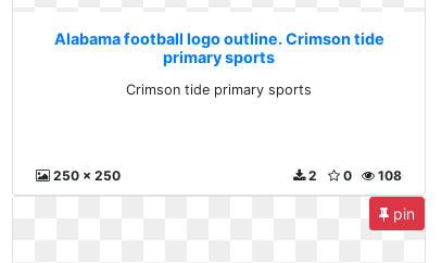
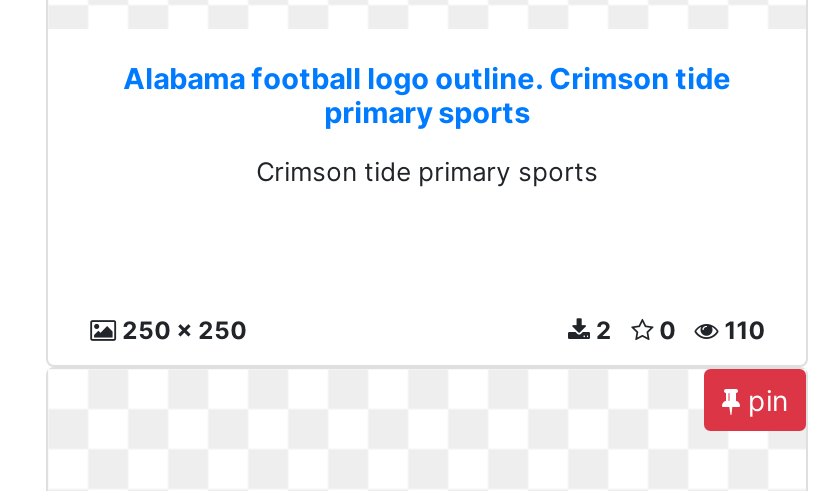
[305,167,402,184] 2 0 108 -> [590,315,764,345] 2 0 110

